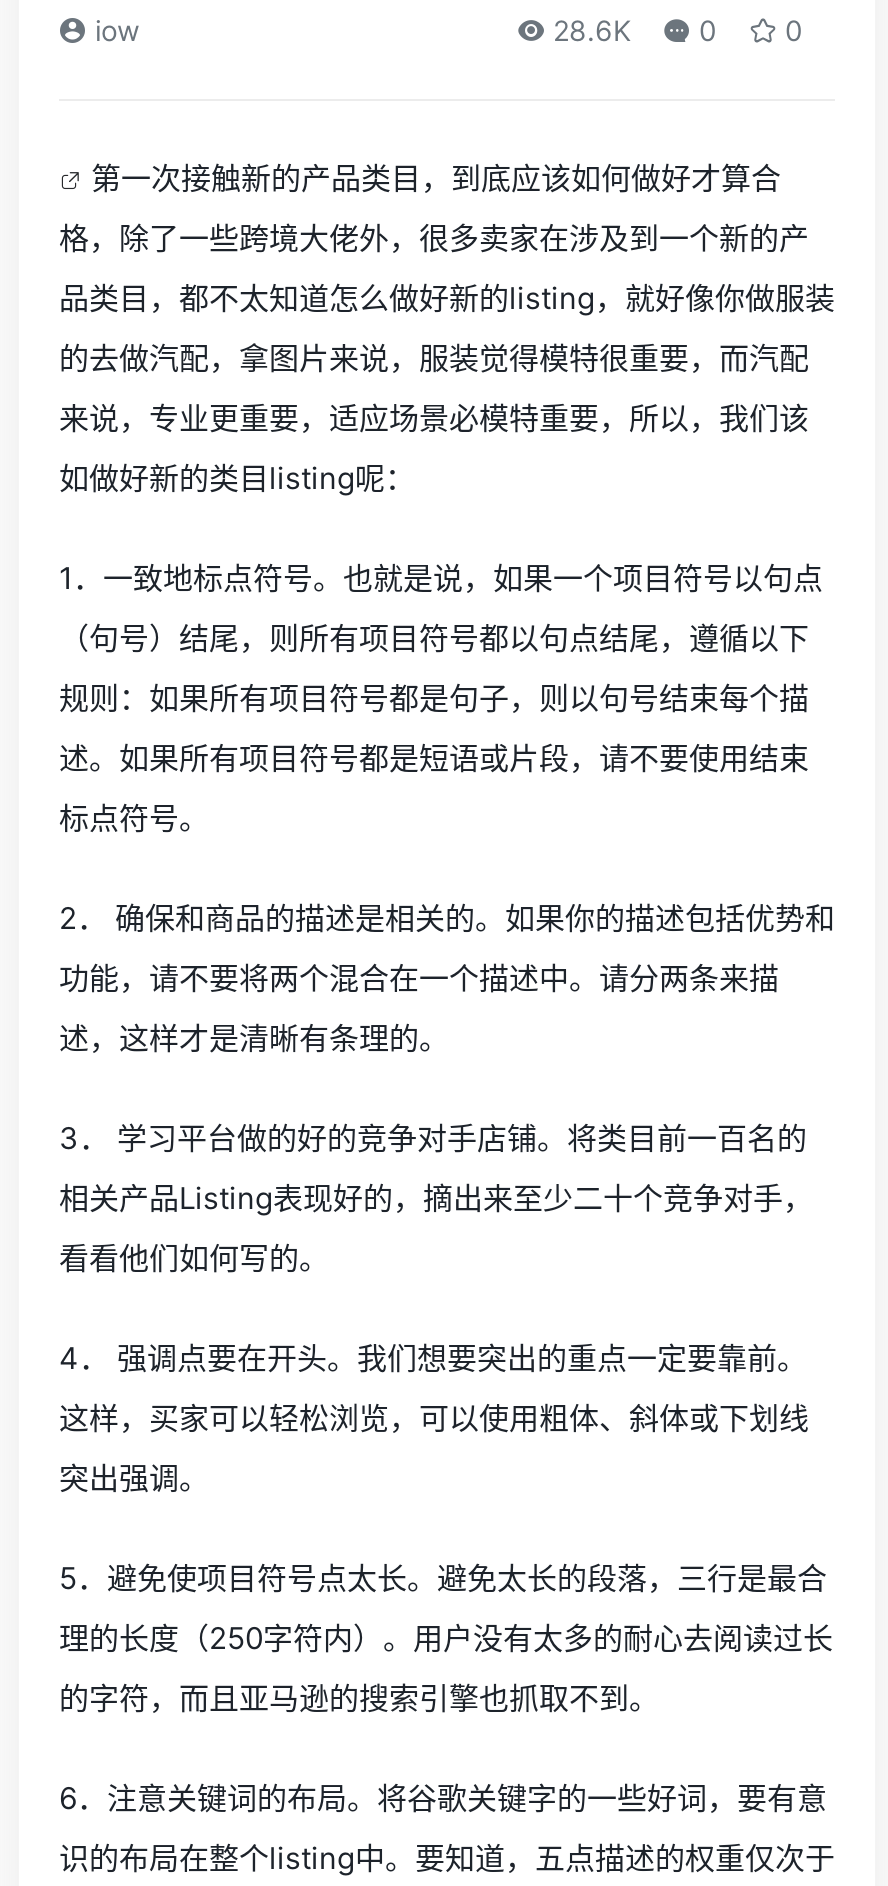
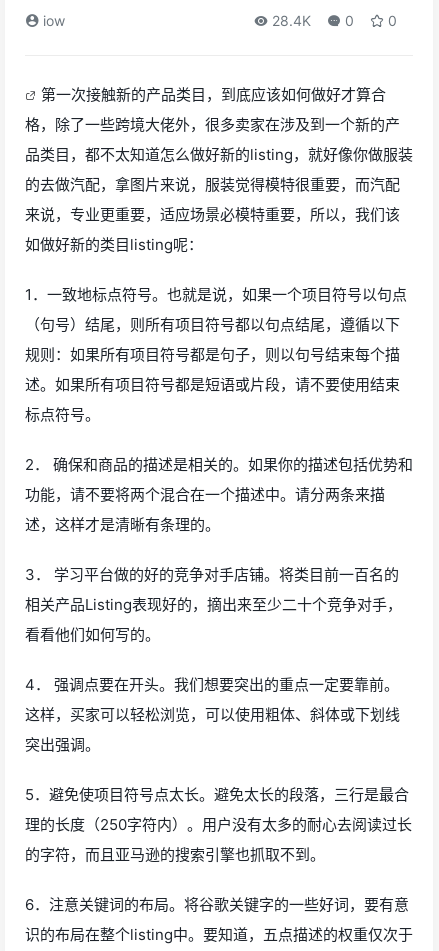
[545,13,803,47] 28.6K 0 0 -> [268,12,397,29] 28.4K 0 0

